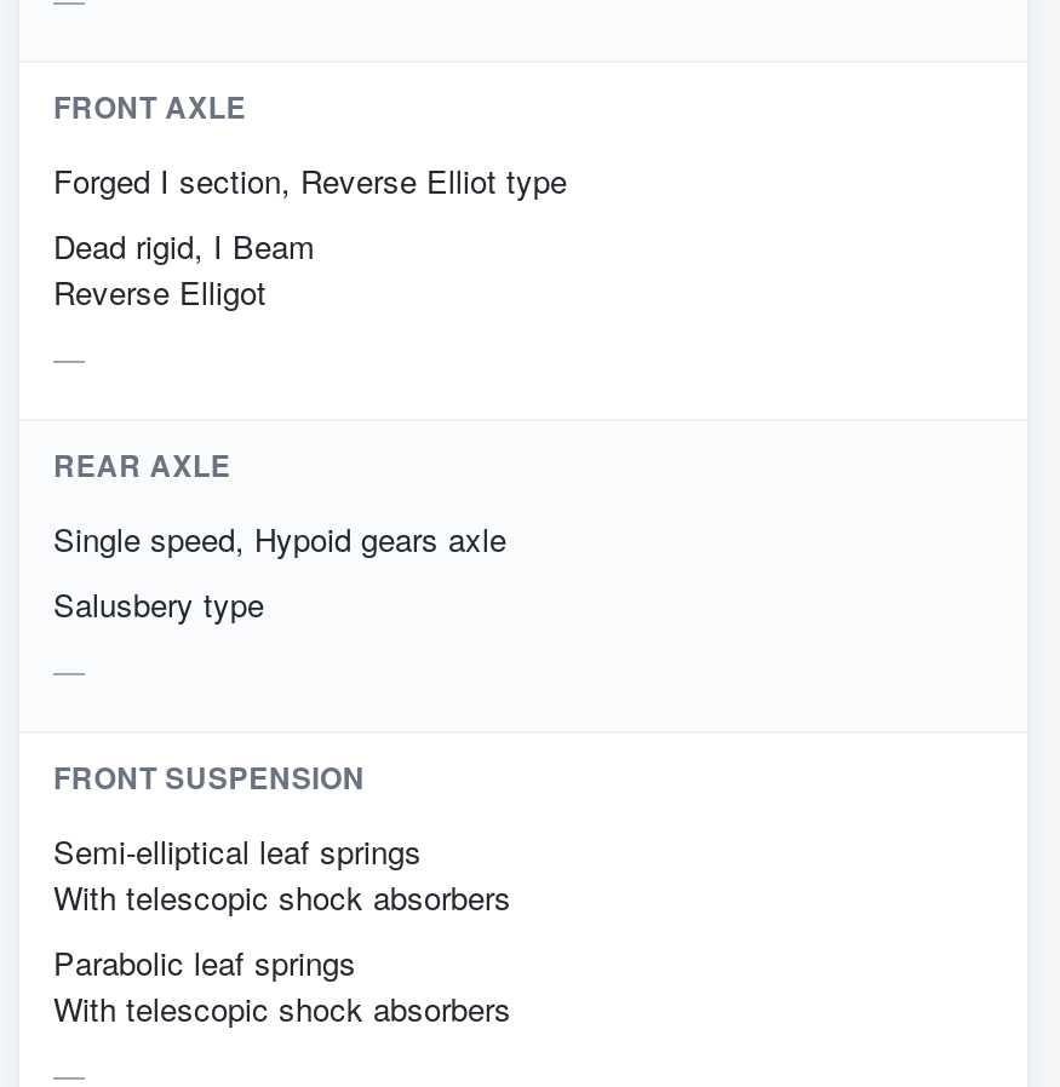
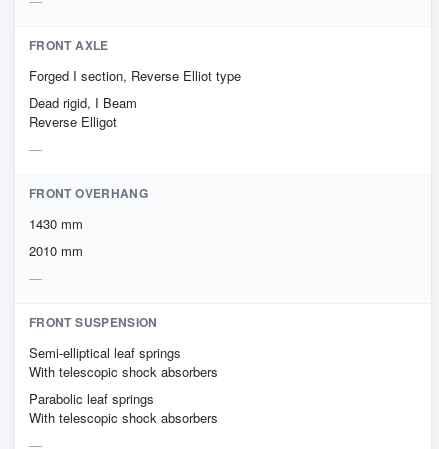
[53,443,231,487] REAR AXLE -> [29,184,148,202] FRONT OVERHANG
[53,516,506,627] Single speed, Hypoid gears axle | Salusbery type -> [29,214,83,260] 1430 mm | 2010 mm

